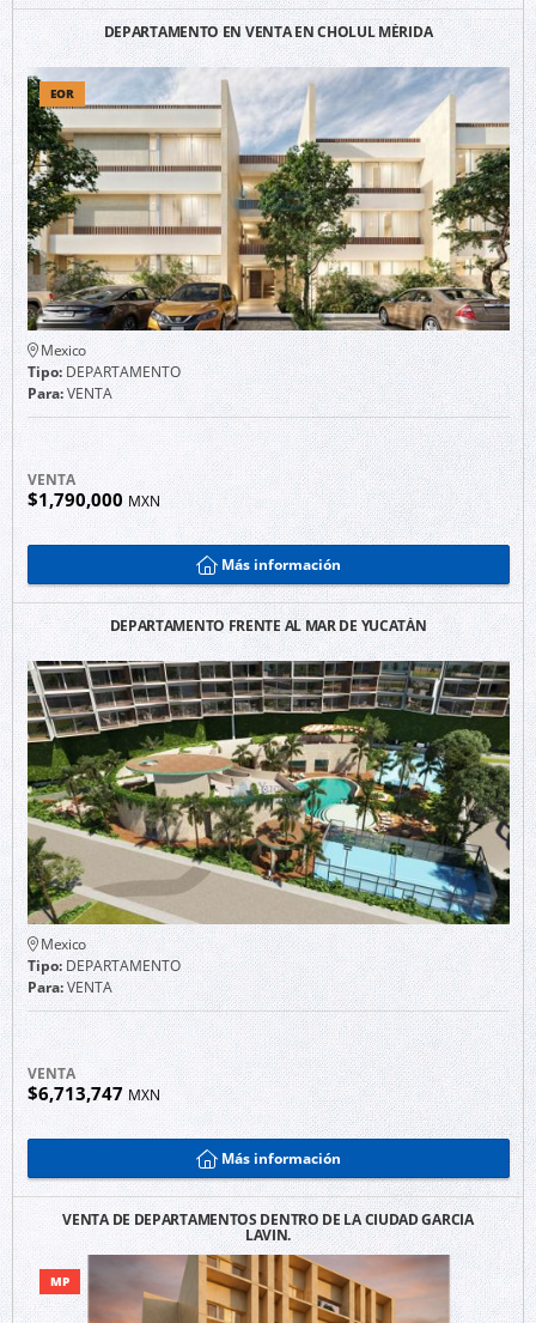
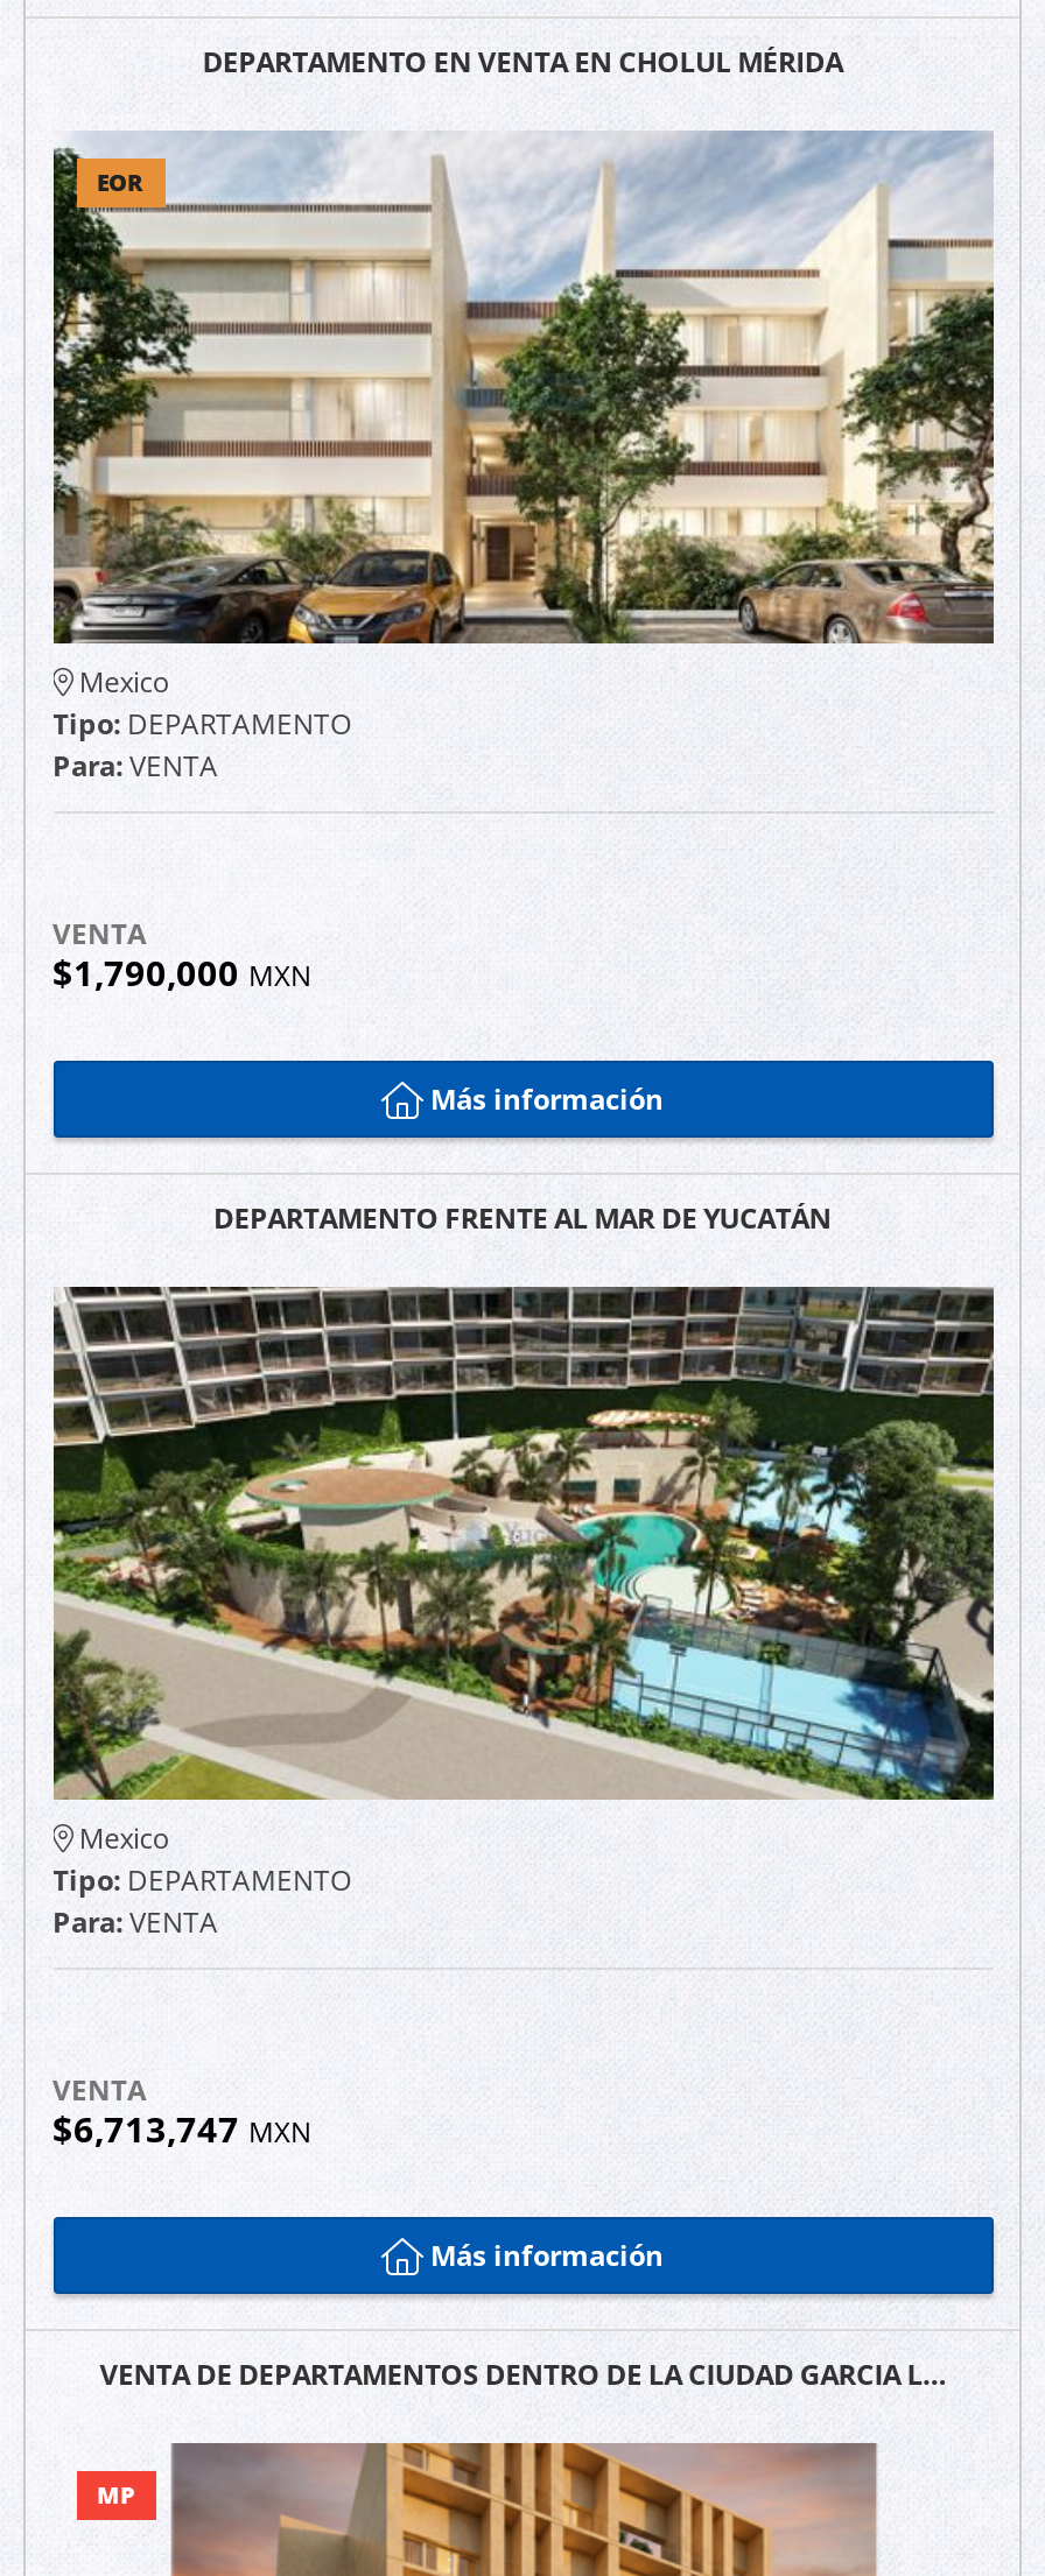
[63,1209,473,1245] VENTA DE DEPARTAMENTOS DENTRO DE LA CIUDAD GARCIA | LAVIN. -> [100,2354,945,2394] VENTA DE DEPARTAMENTOS DENTRO DE LA CIUDAD GARCIA L…

